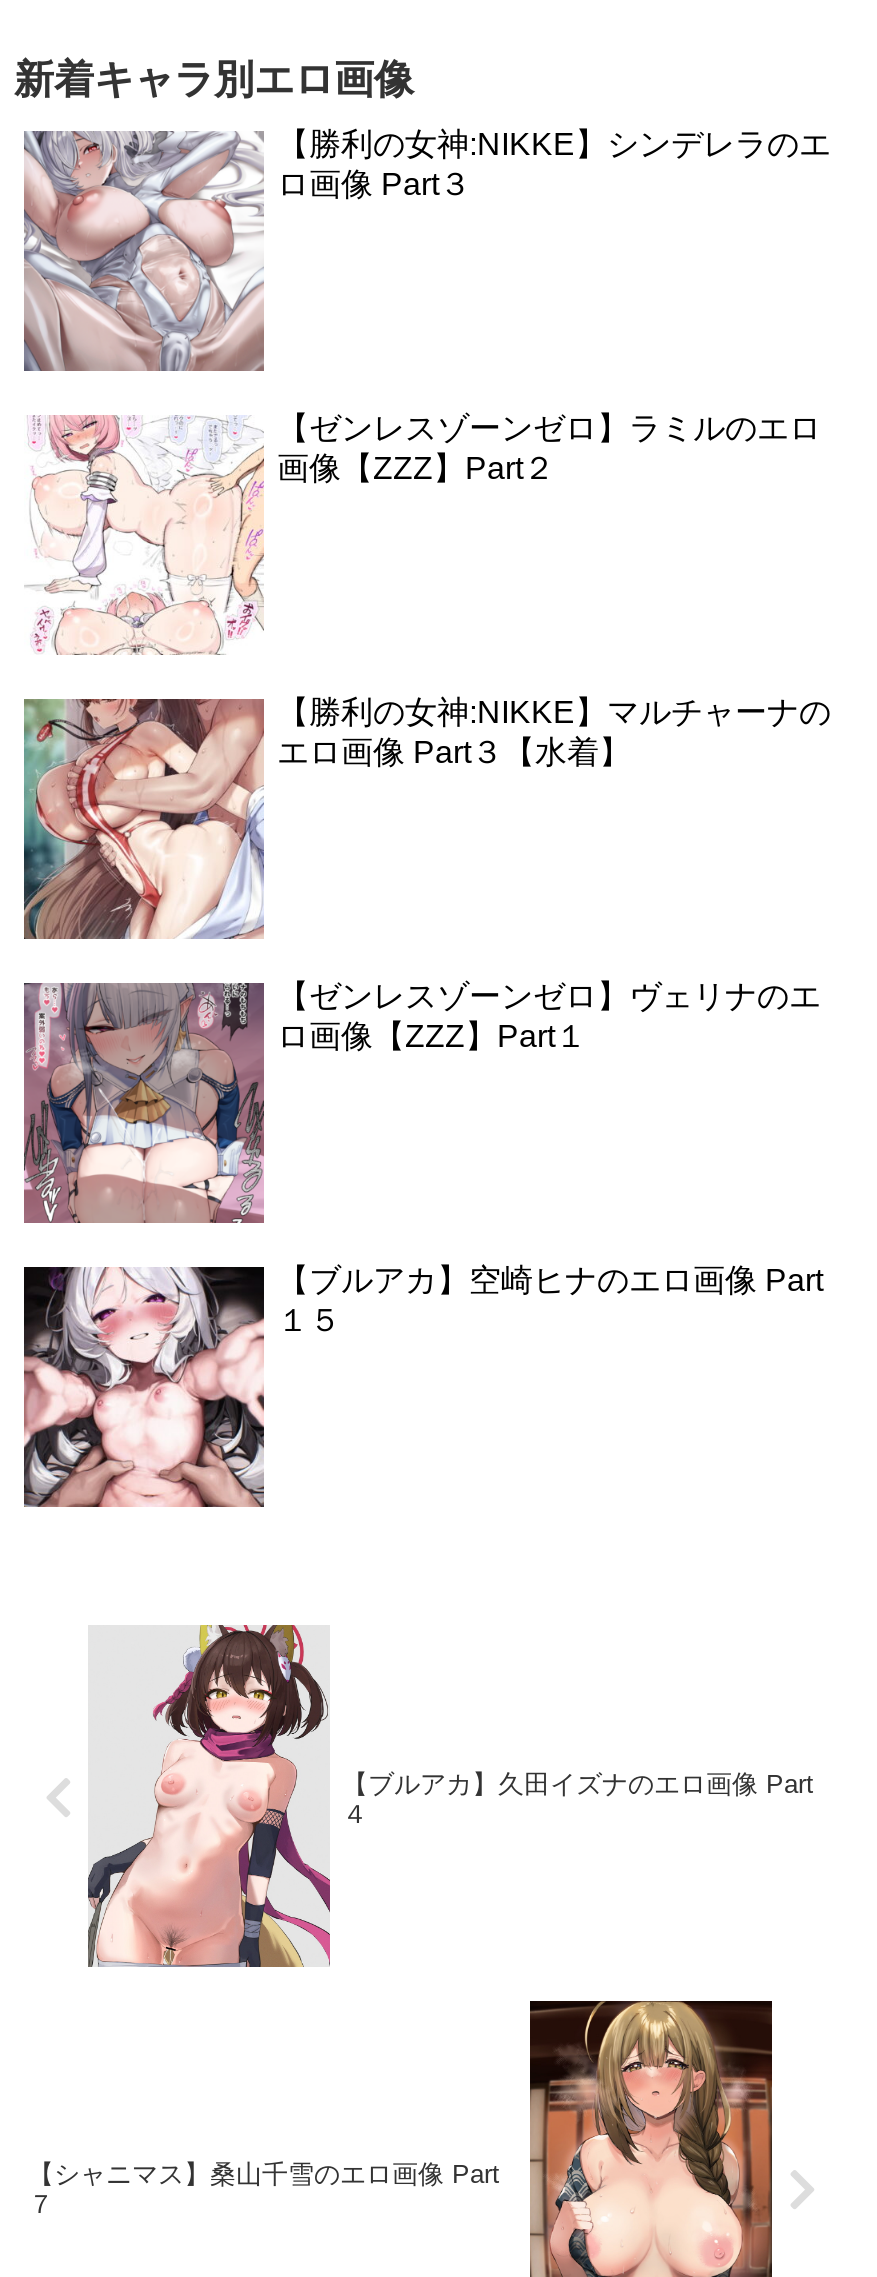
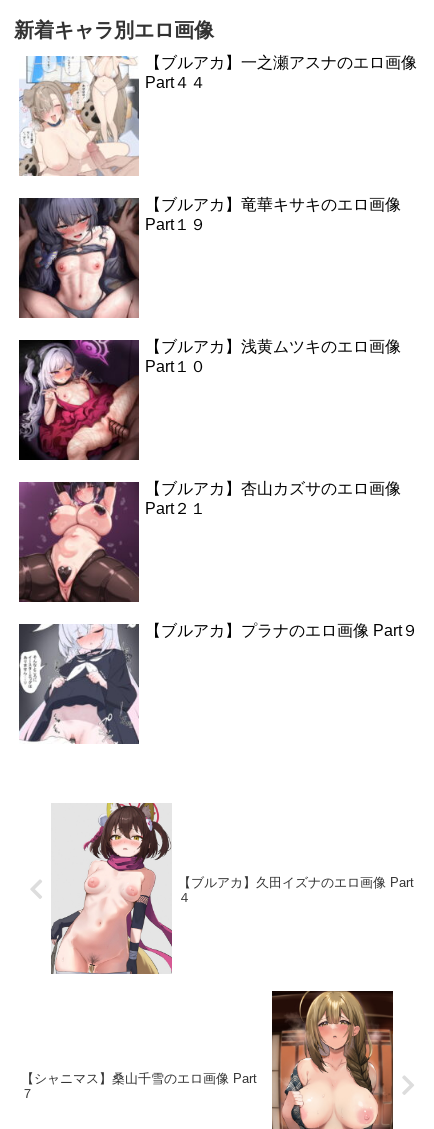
[22,127,831,373] [image] | 【勝利の女神:NIKKE】シンデレラのエ | ロ画像 Part３ -> [19,54,417,176] [image] | 【ブルアカ】一之瀬アスナのエロ画像 | Part４４
[24,411,821,655] [image] | 【ゼンレスゾーンゼロ】ラミルのエロ | 画像【ZZZ】Part２ -> [18,196,401,319] [image] | 【ブルアカ】竜華キサキのエロ画像 | Part１９
[22,695,831,941] [image] | 【勝利の女神:NIKKE】マルチャーナの | エロ画像 Part３【水着】 -> [18,338,401,461] [image] | 【ブルアカ】浅黄ムツキのエロ画像 | Part１０
[22,979,821,1225] [image] | 【ゼンレスゾーンゼロ】ヴェリナのエ | ロ画像【ZZZ】Part１ -> [18,480,401,603] [image] | 【ブルアカ】杏山カズサのエロ画像 | Part２１
[22,1263,823,1509] [image] | 【ブルアカ】空崎ヒナのエロ画像 Part | １５ -> [18,622,418,745] [image] | 【ブルアカ】プラナのエロ画像 Part９

